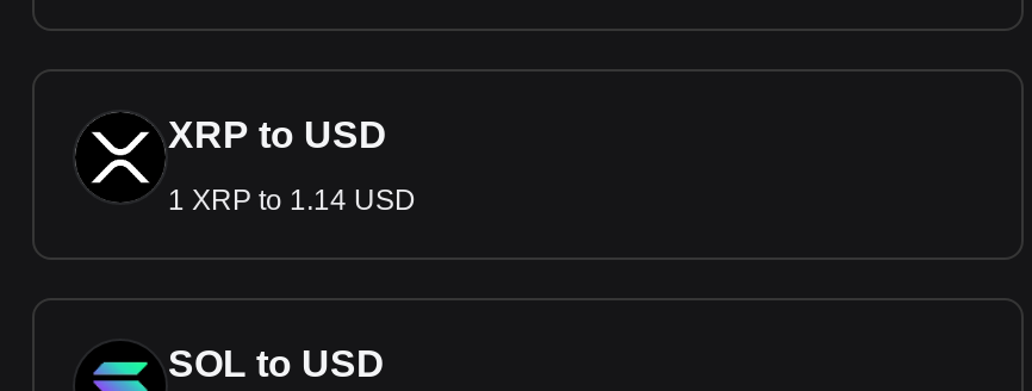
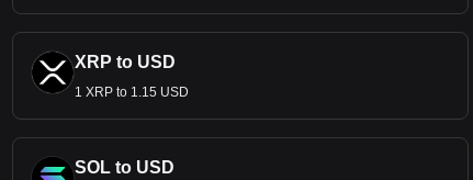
[168,184,416,217] 1 XRP to 1.14 USD -> [75,85,189,100] 1 XRP to 1.15 USD

